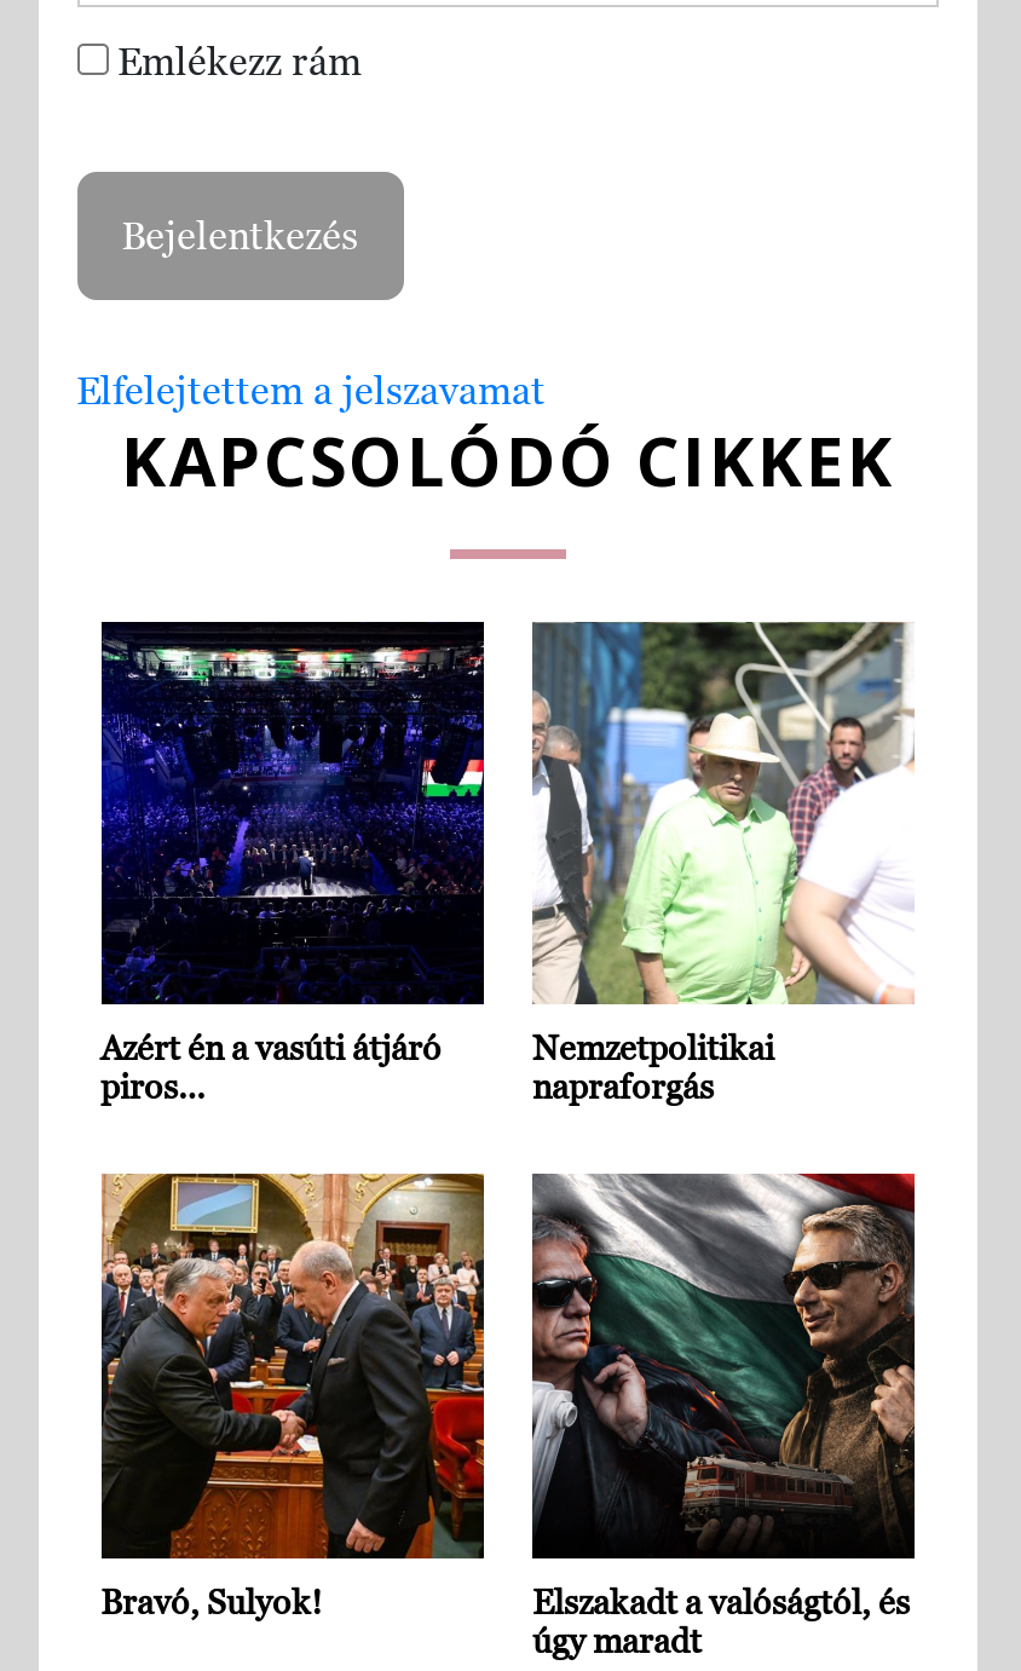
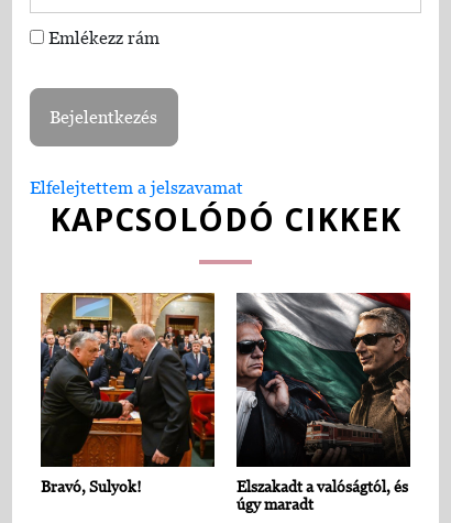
[99,620,486,1106] [image] | Azért én a vasúti átjáró | piros… -> none
[532,620,915,1106] [image] | Nemzetpolitikai | napraforgás -> none

